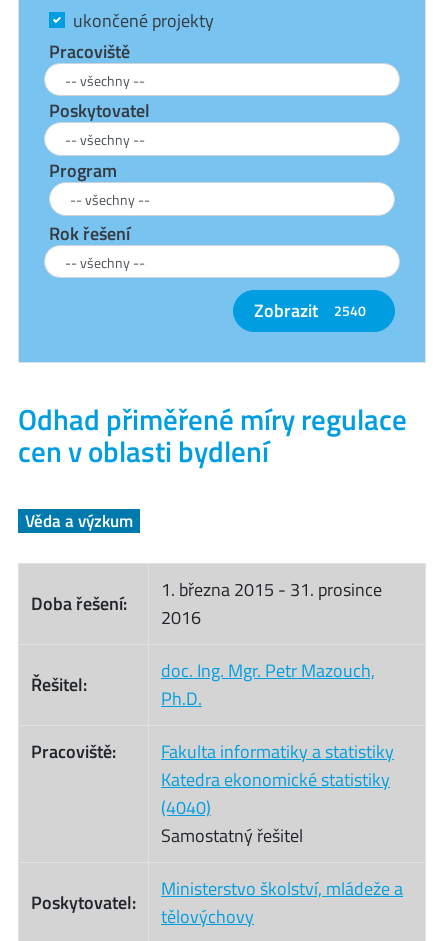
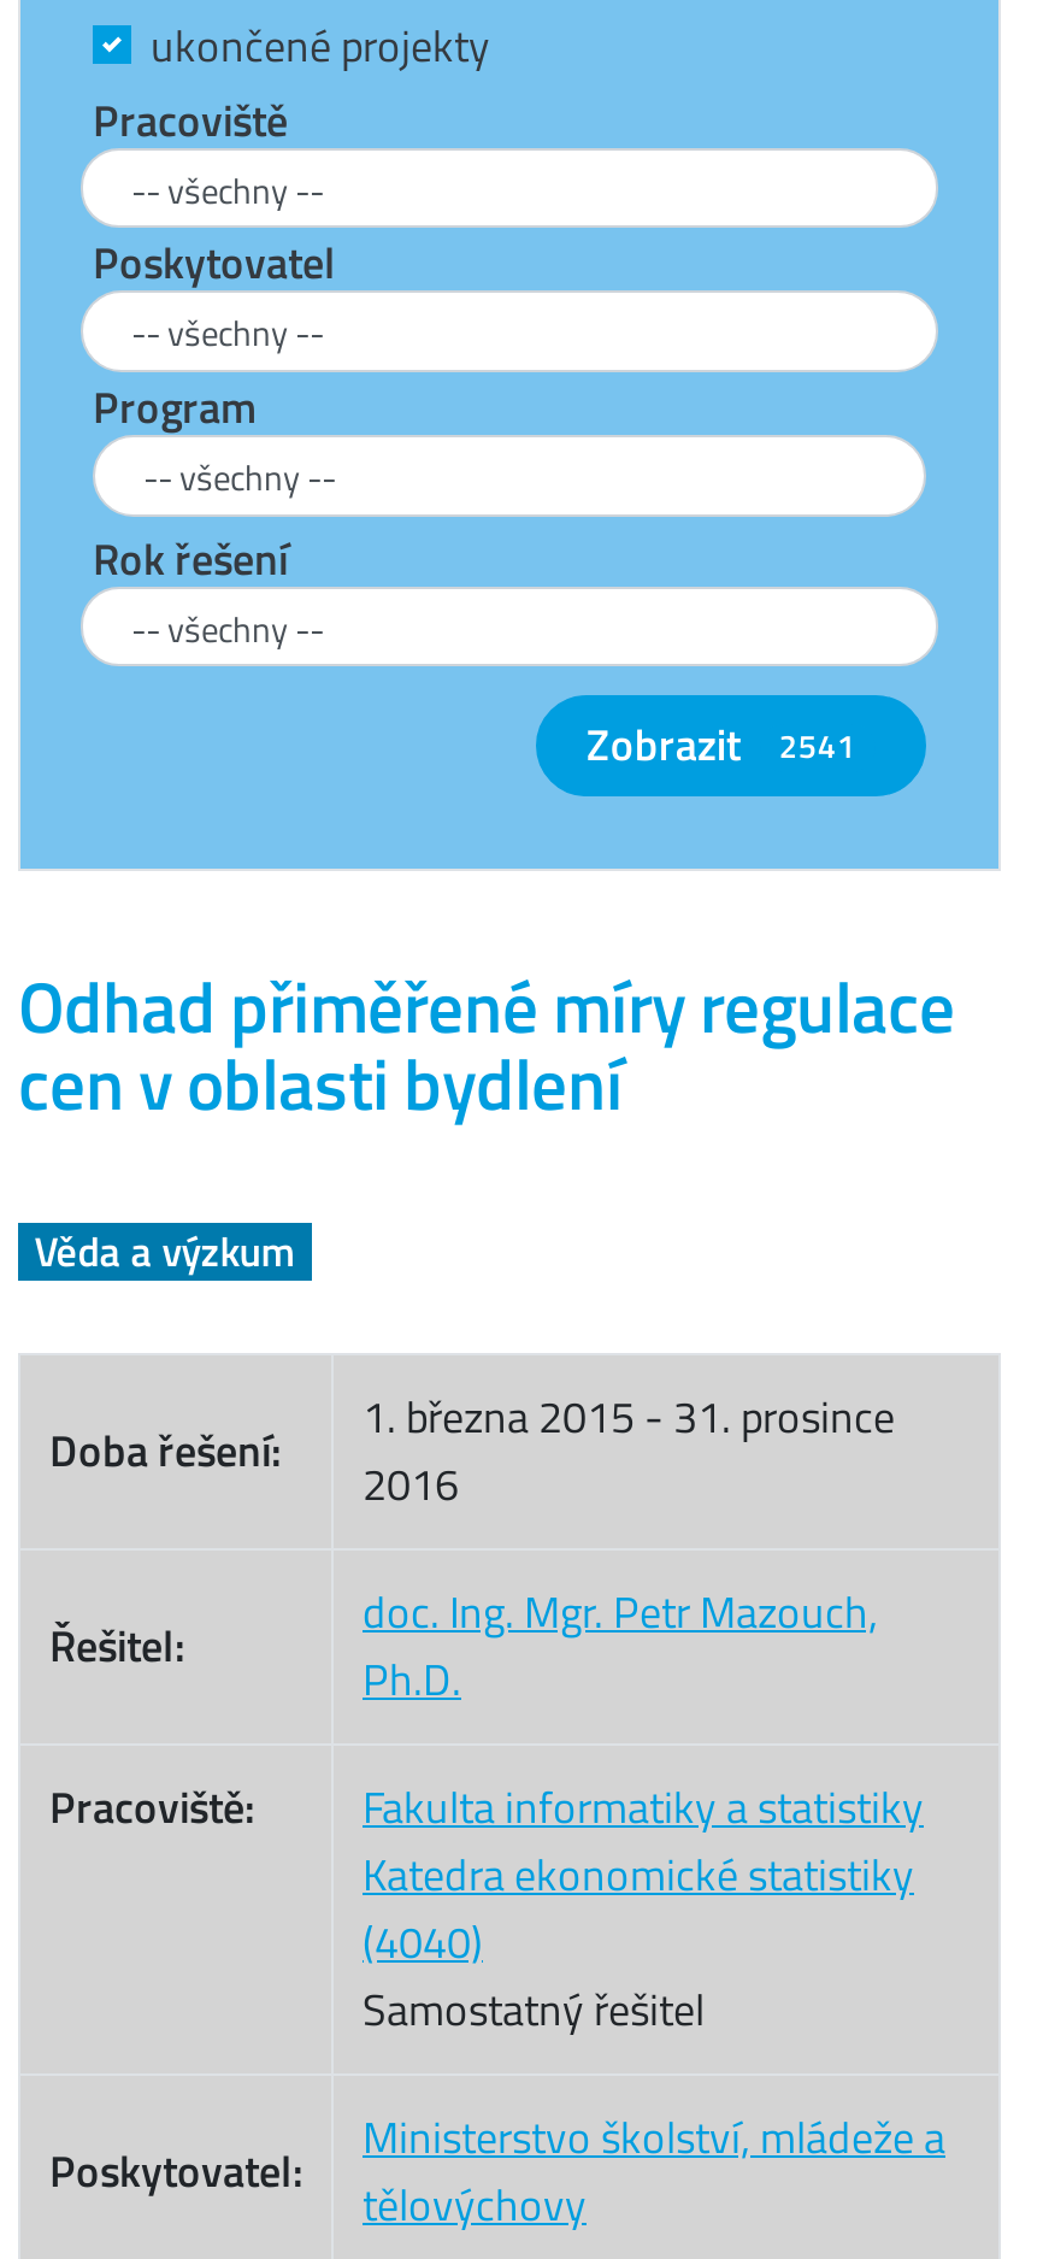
[254,297,366,324] Zobrazit 2540 -> [586,713,856,778] Zobrazit 2541

